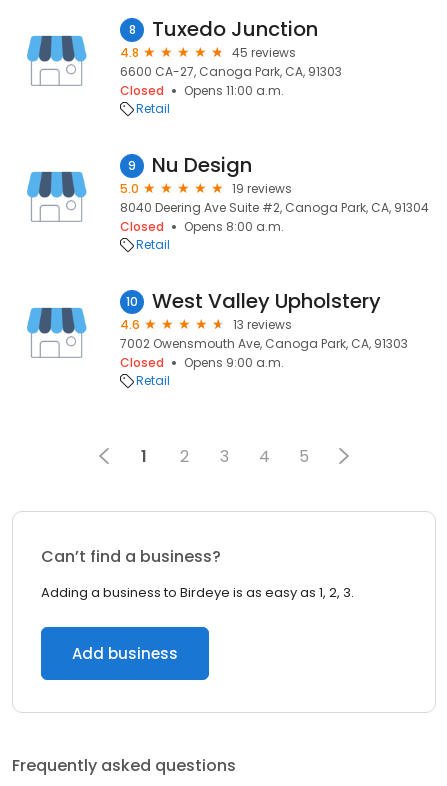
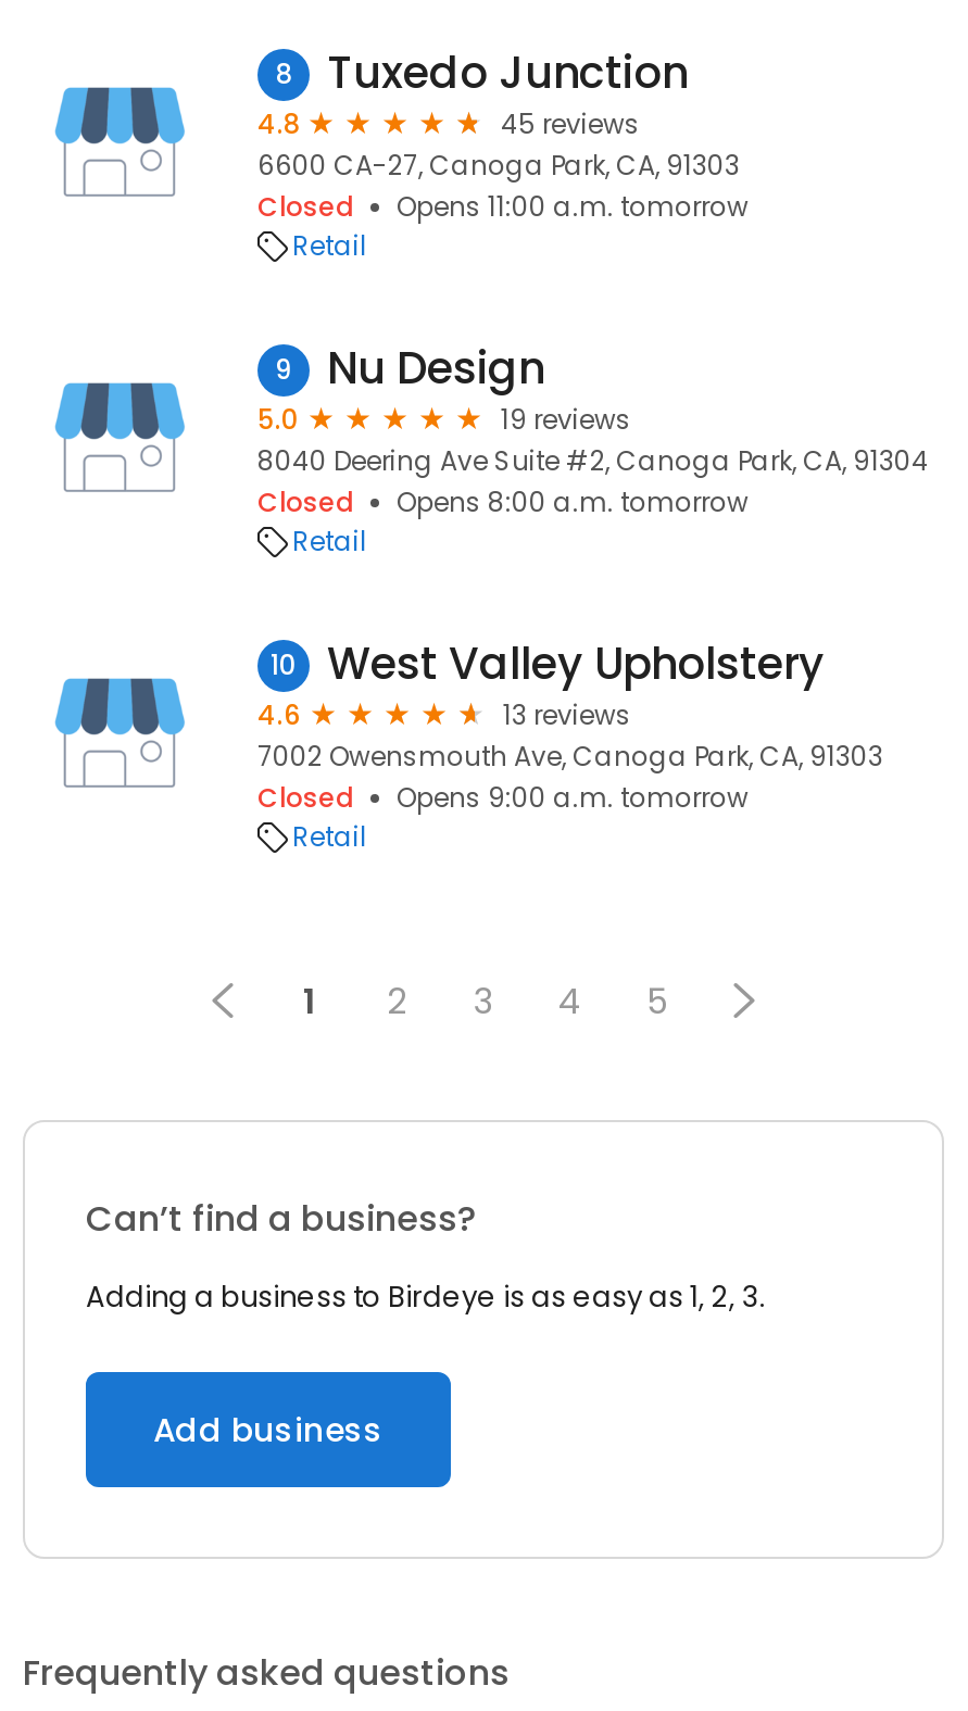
[184,82,284,99] Opens 11:00 a.m. -> [397,188,749,225] Opens 11:00 a.m. tomorrow
[184,218,284,235] Opens 8:00 a.m. -> [397,483,749,520] Opens 8:00 a.m. tomorrow
[184,354,284,371] Opens 9:00 a.m. -> [397,779,749,816] Opens 9:00 a.m. tomorrow

